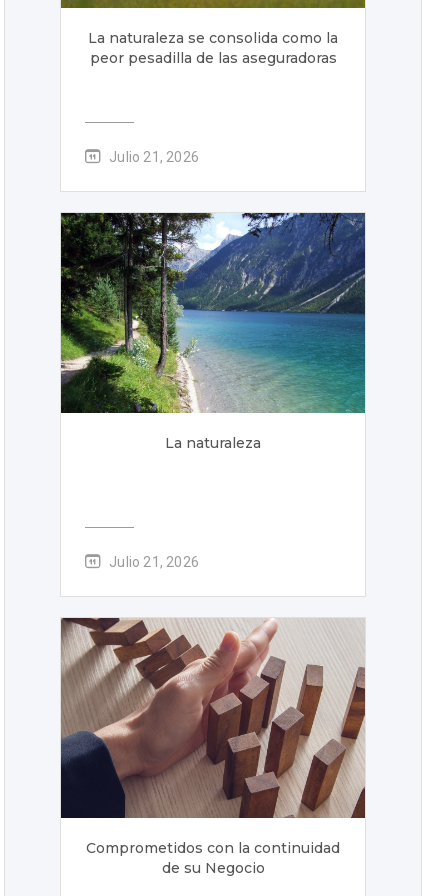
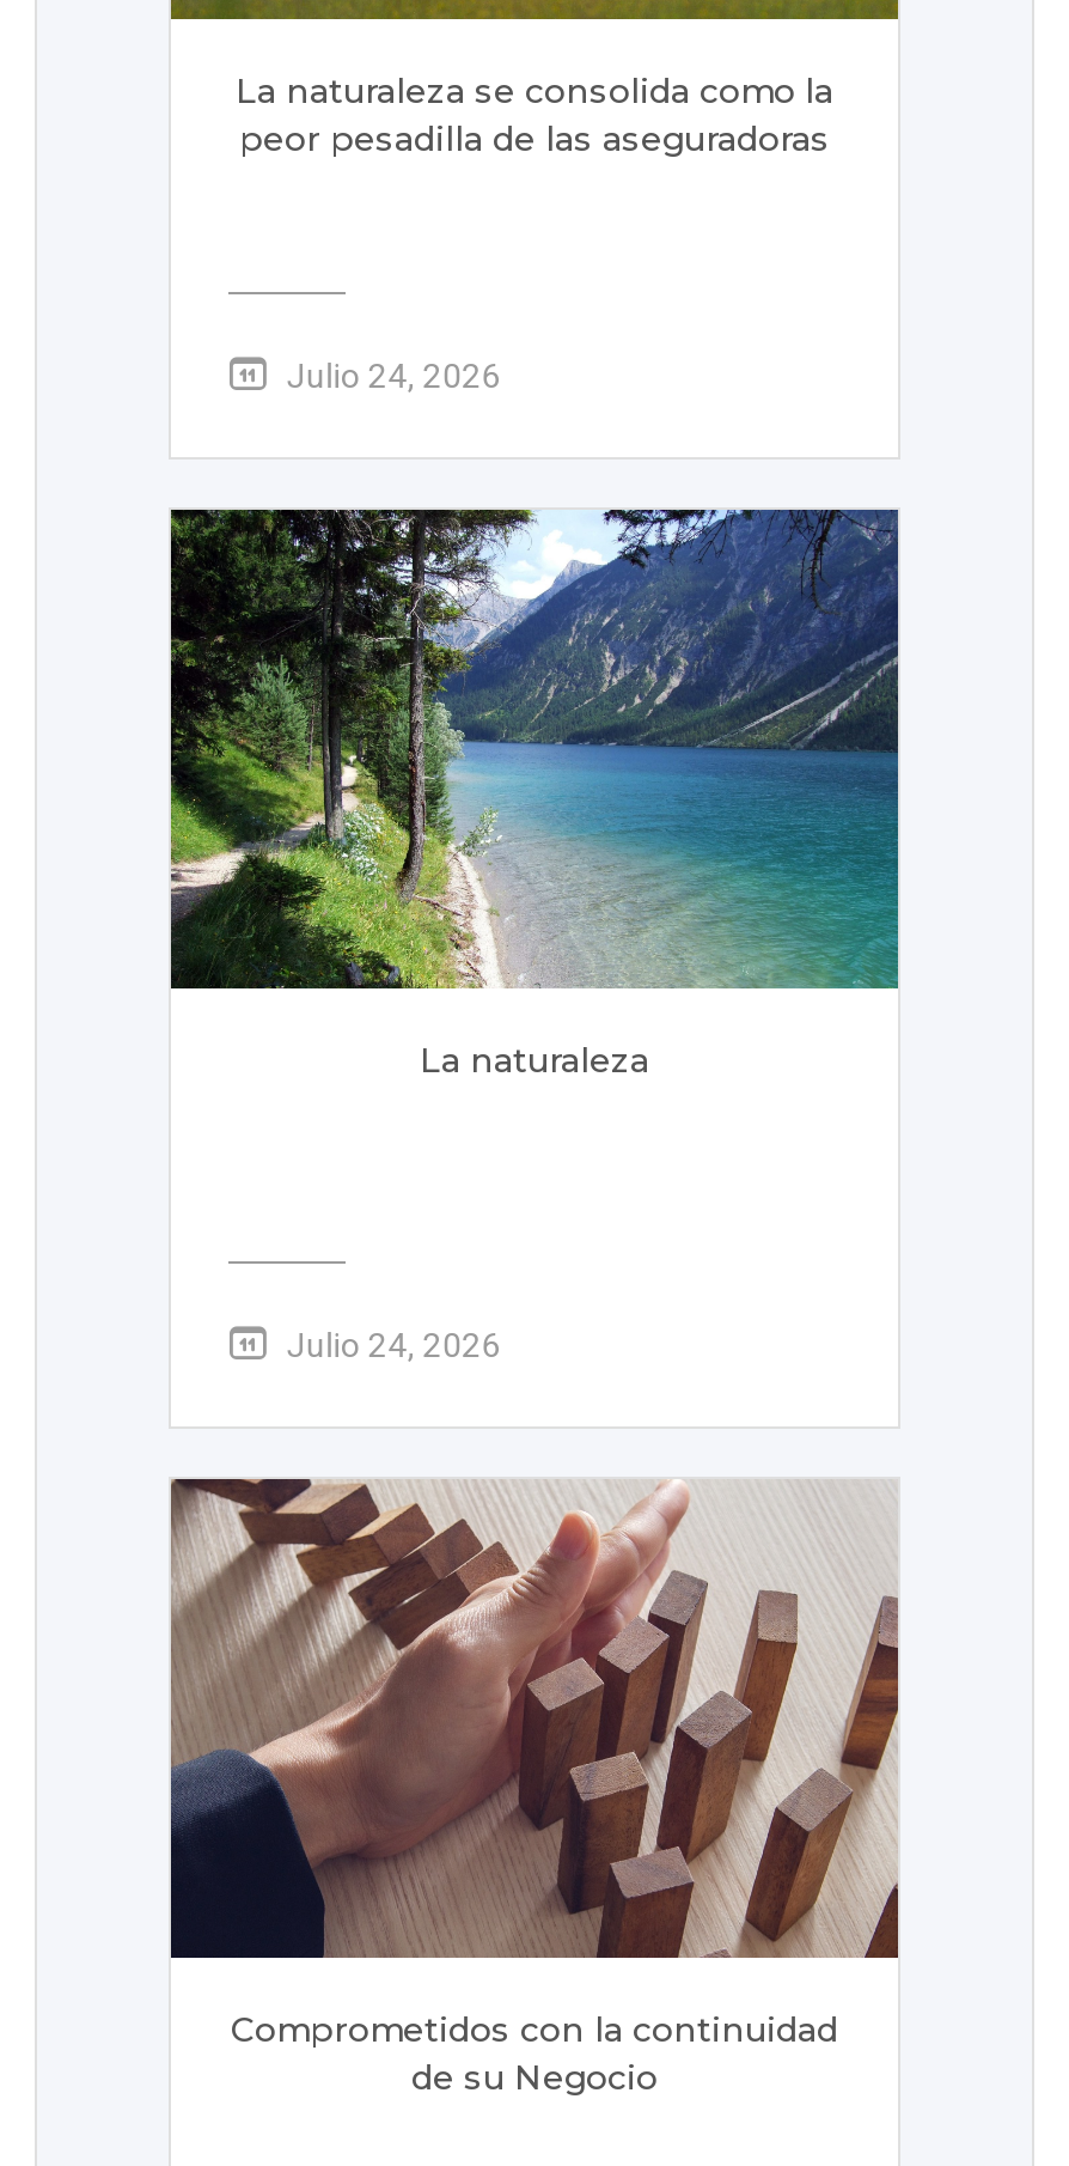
[109,149,199,165] Julio 21, 2026 -> [286,357,501,395] Julio 24, 2026
[109,554,199,570] Julio 21, 2026 -> [286,1326,501,1364] Julio 24, 2026

